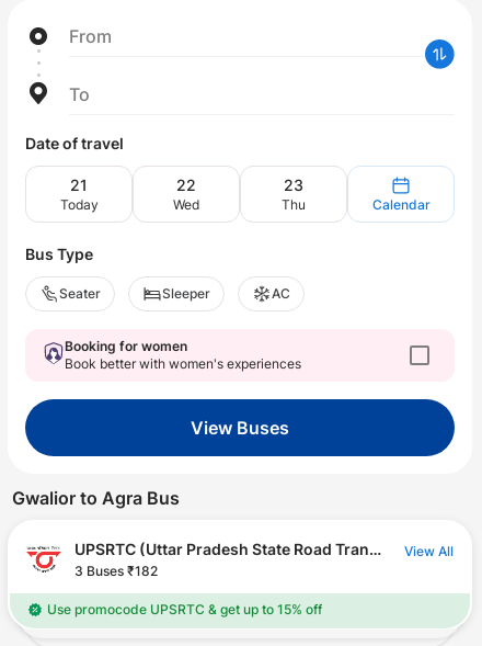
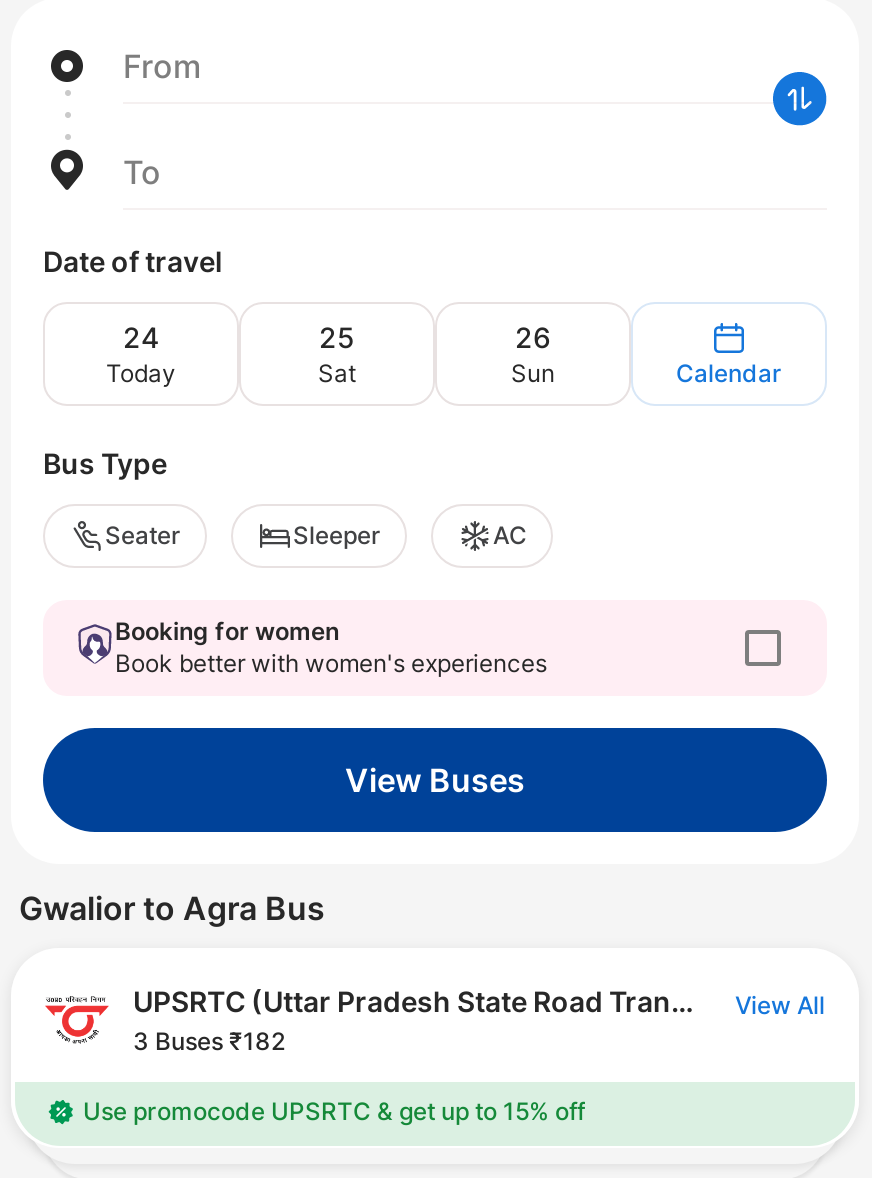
[70,175,88,194] 21 -> [123,320,159,354] 24
[173,175,199,213] 22 | Wed -> [318,320,356,388] 25 | Sat
[282,175,306,213] 23 | Thu -> [511,320,555,388] 26 | Sun

